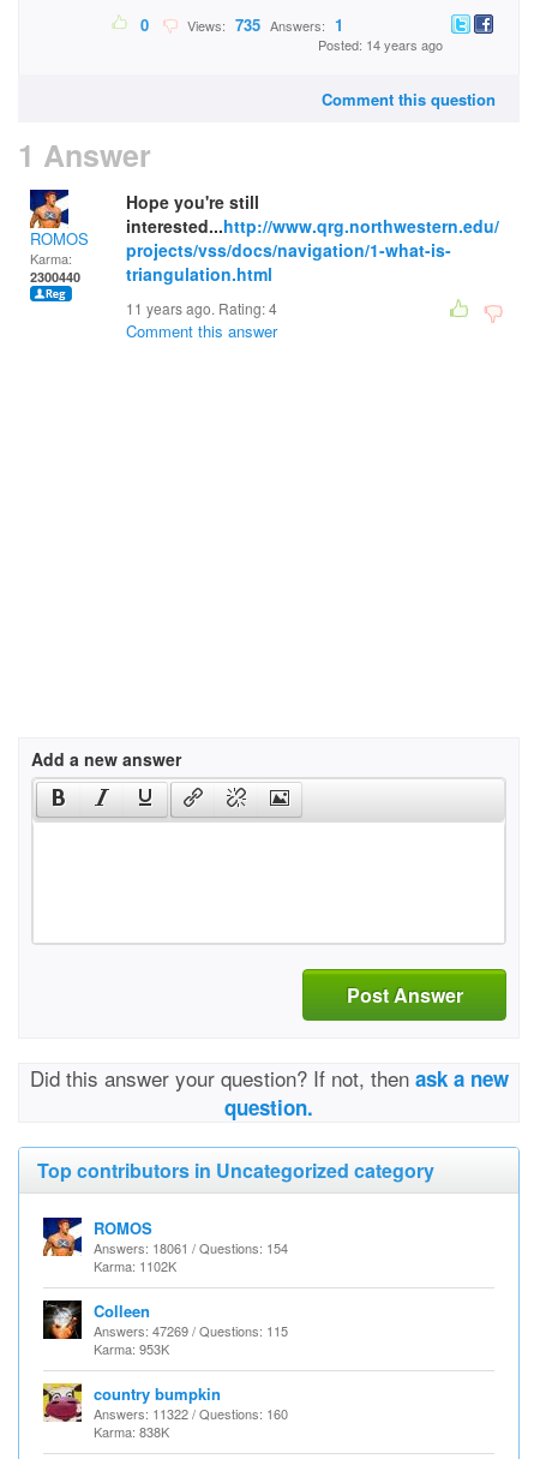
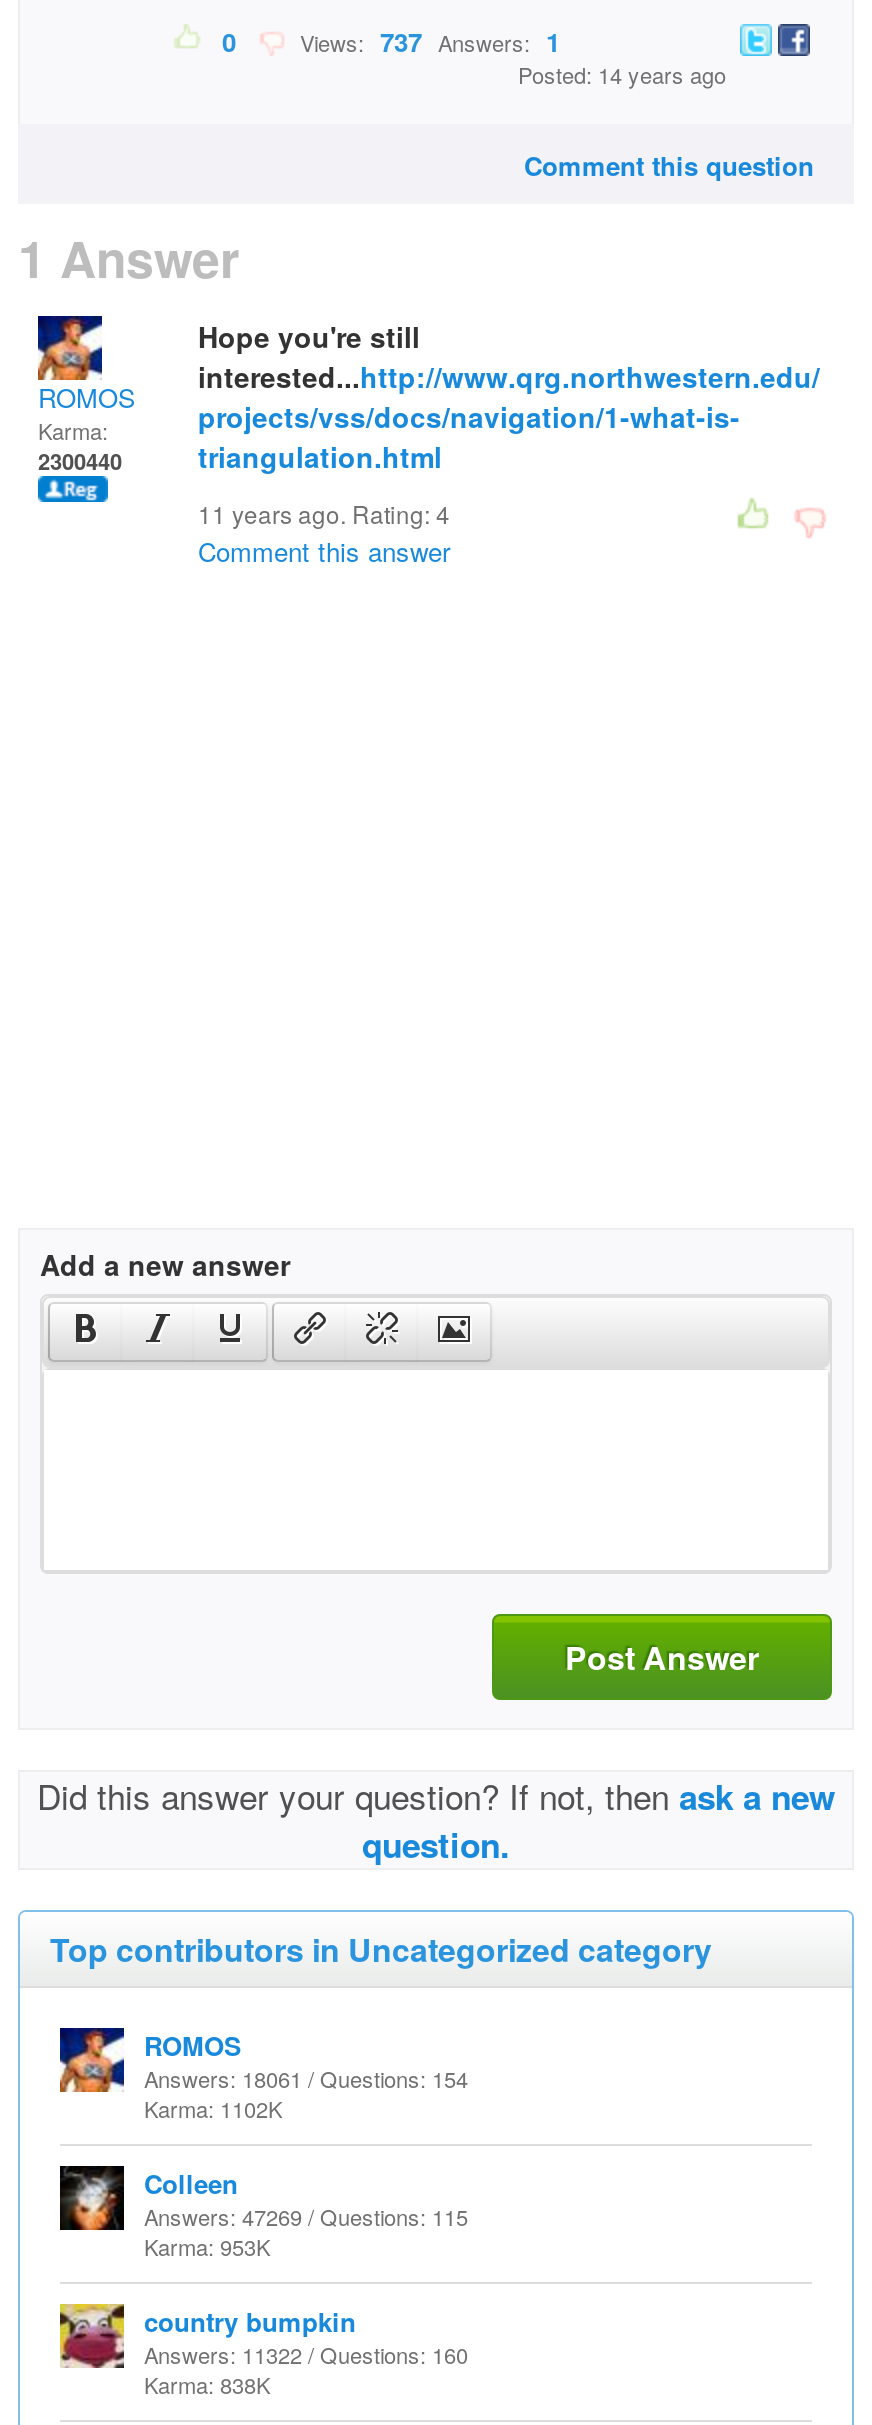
[180,13,343,36] Views: 735 Answers: 1 -> [288,22,560,60] Views: 737 Answers: 1

